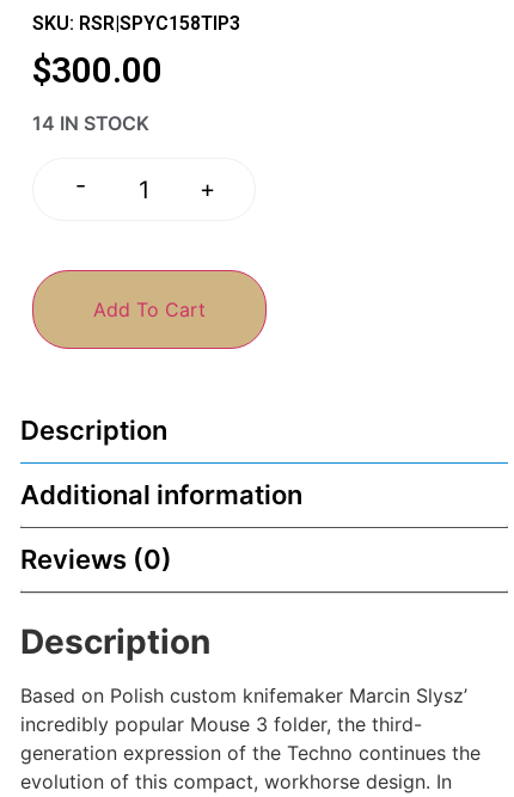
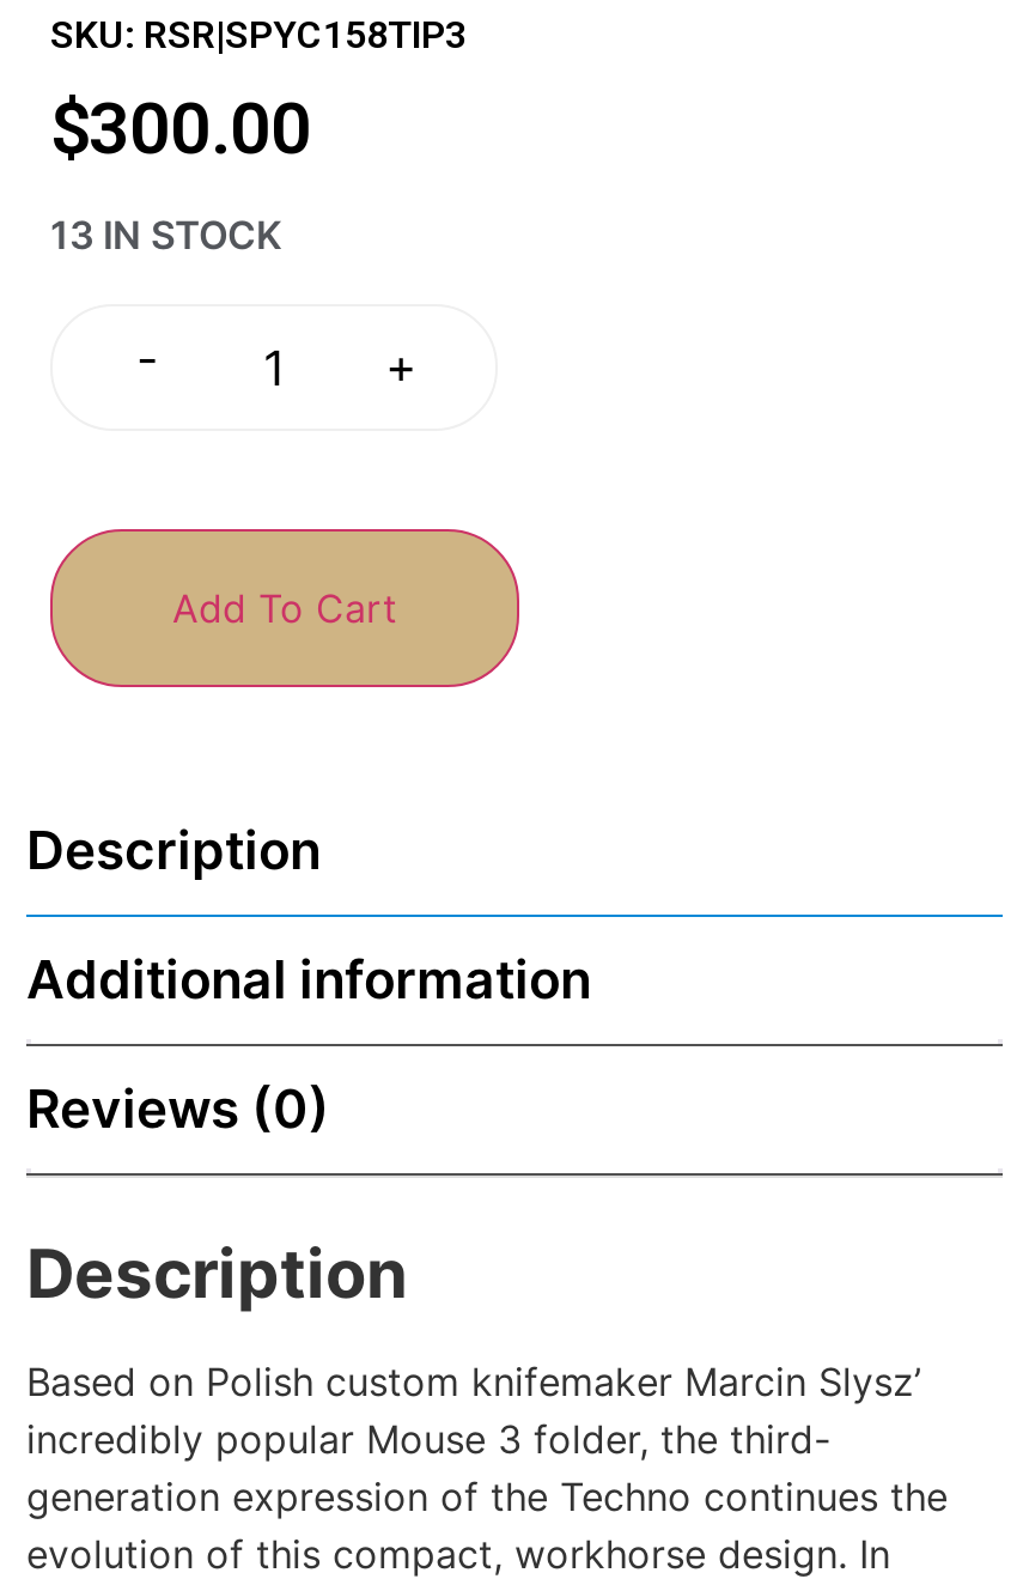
[32,111,149,135] 14 IN STOCK -> [50,211,282,259] 13 IN STOCK

